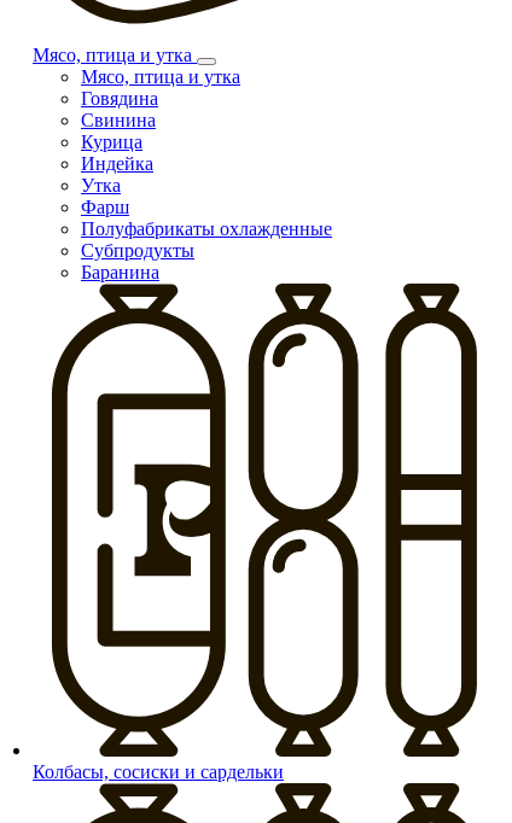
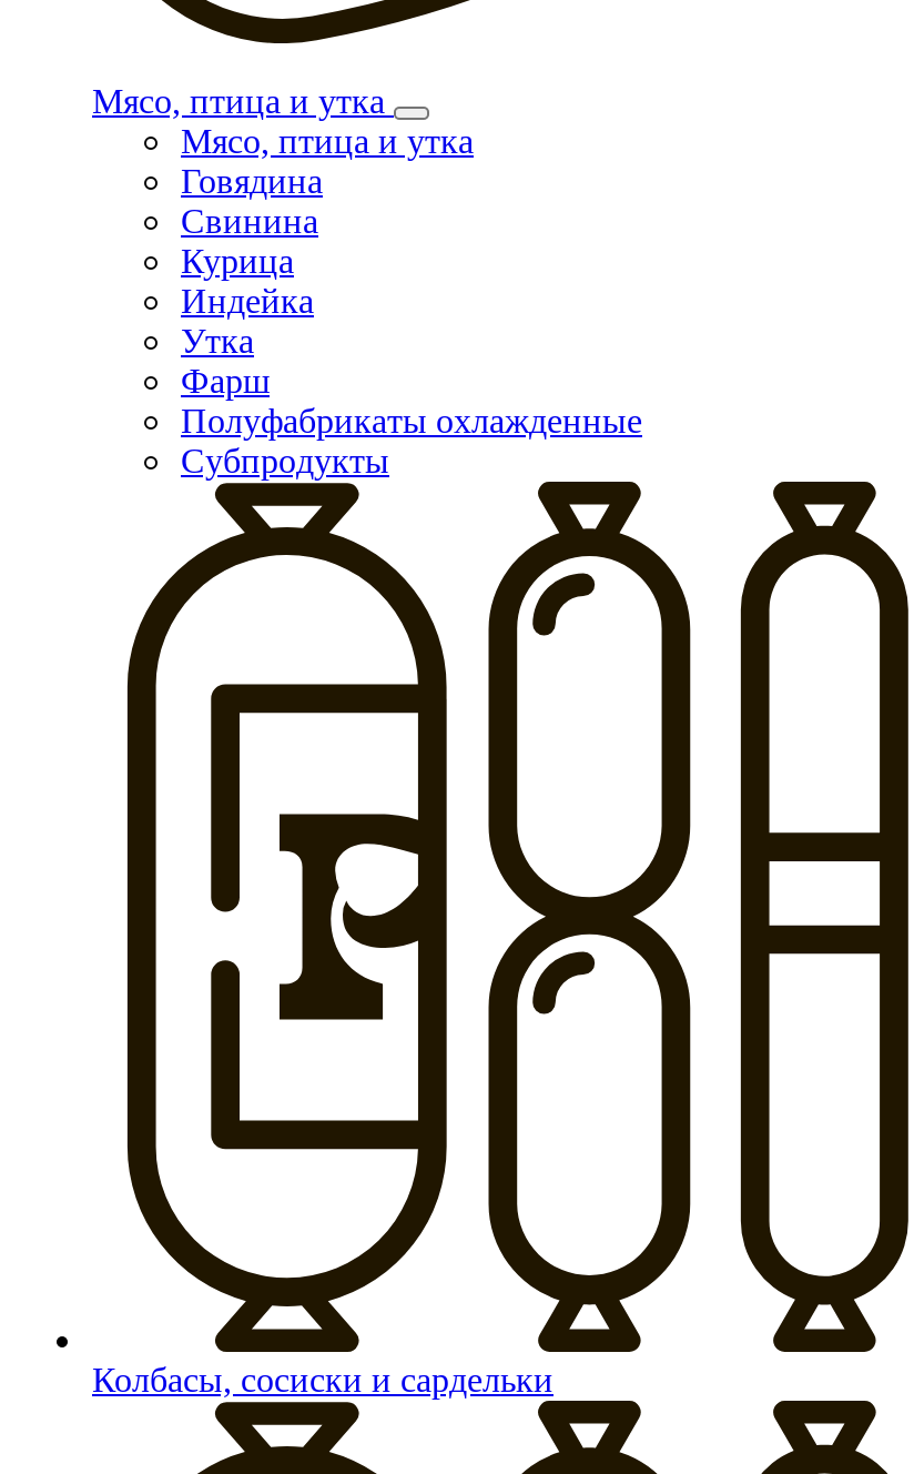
[81,262,159,282] Баранина -> none

